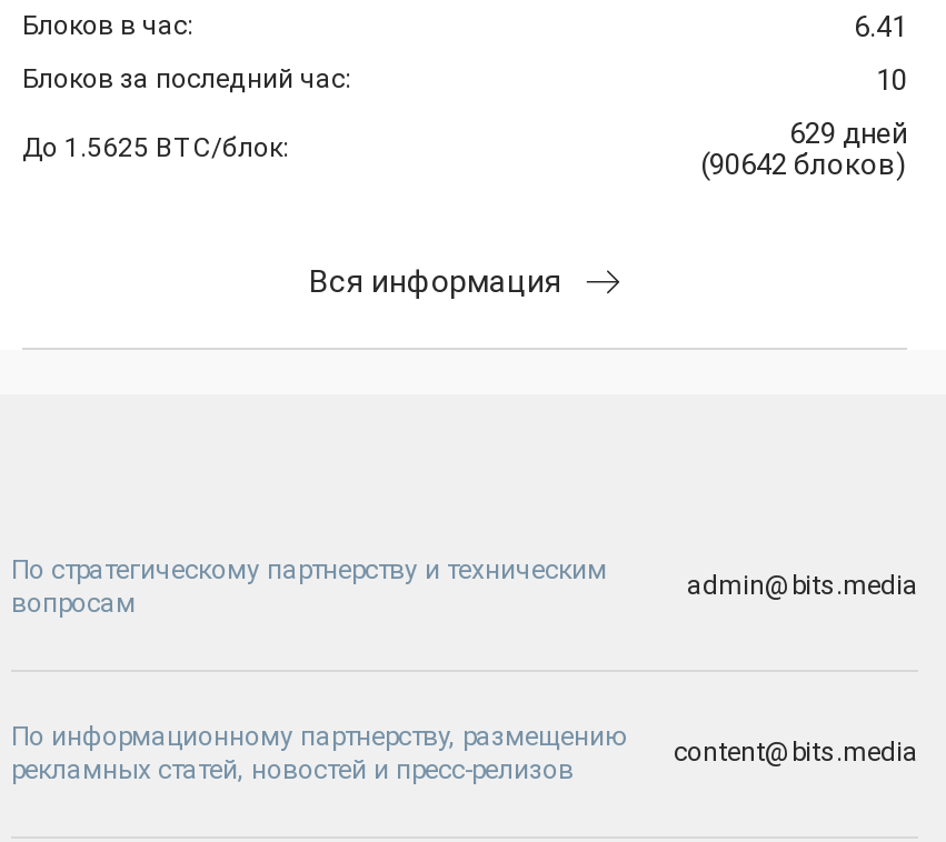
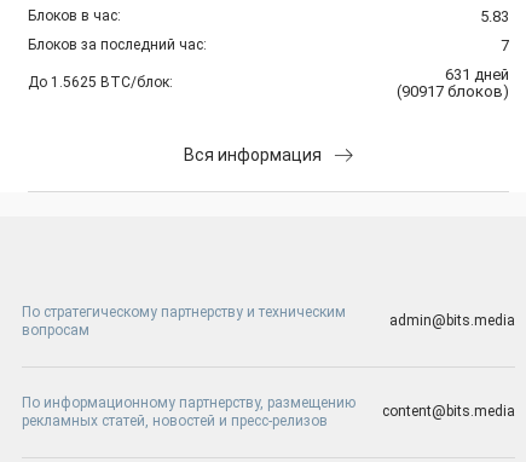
[854,11,907,44] 6.41 -> [480,8,509,26] 5.83
[876,64,907,98] 10 -> [501,37,509,55] 7
[789,118,907,151] 629 дней -> [445,66,509,84] 631 дней
[700,149,907,182] (90642 блоков) -> [397,83,509,101] (90917 блоков)

